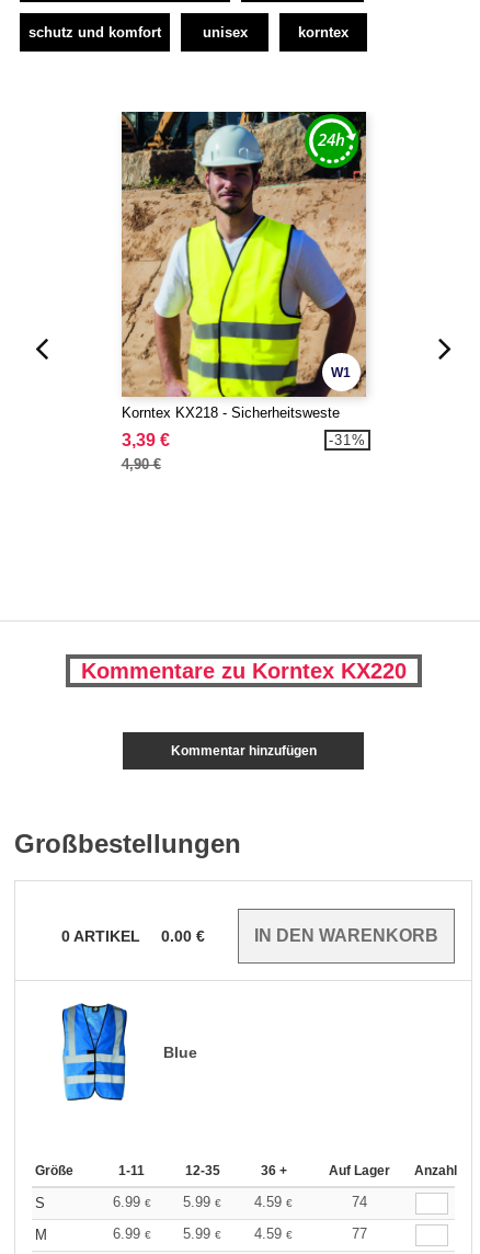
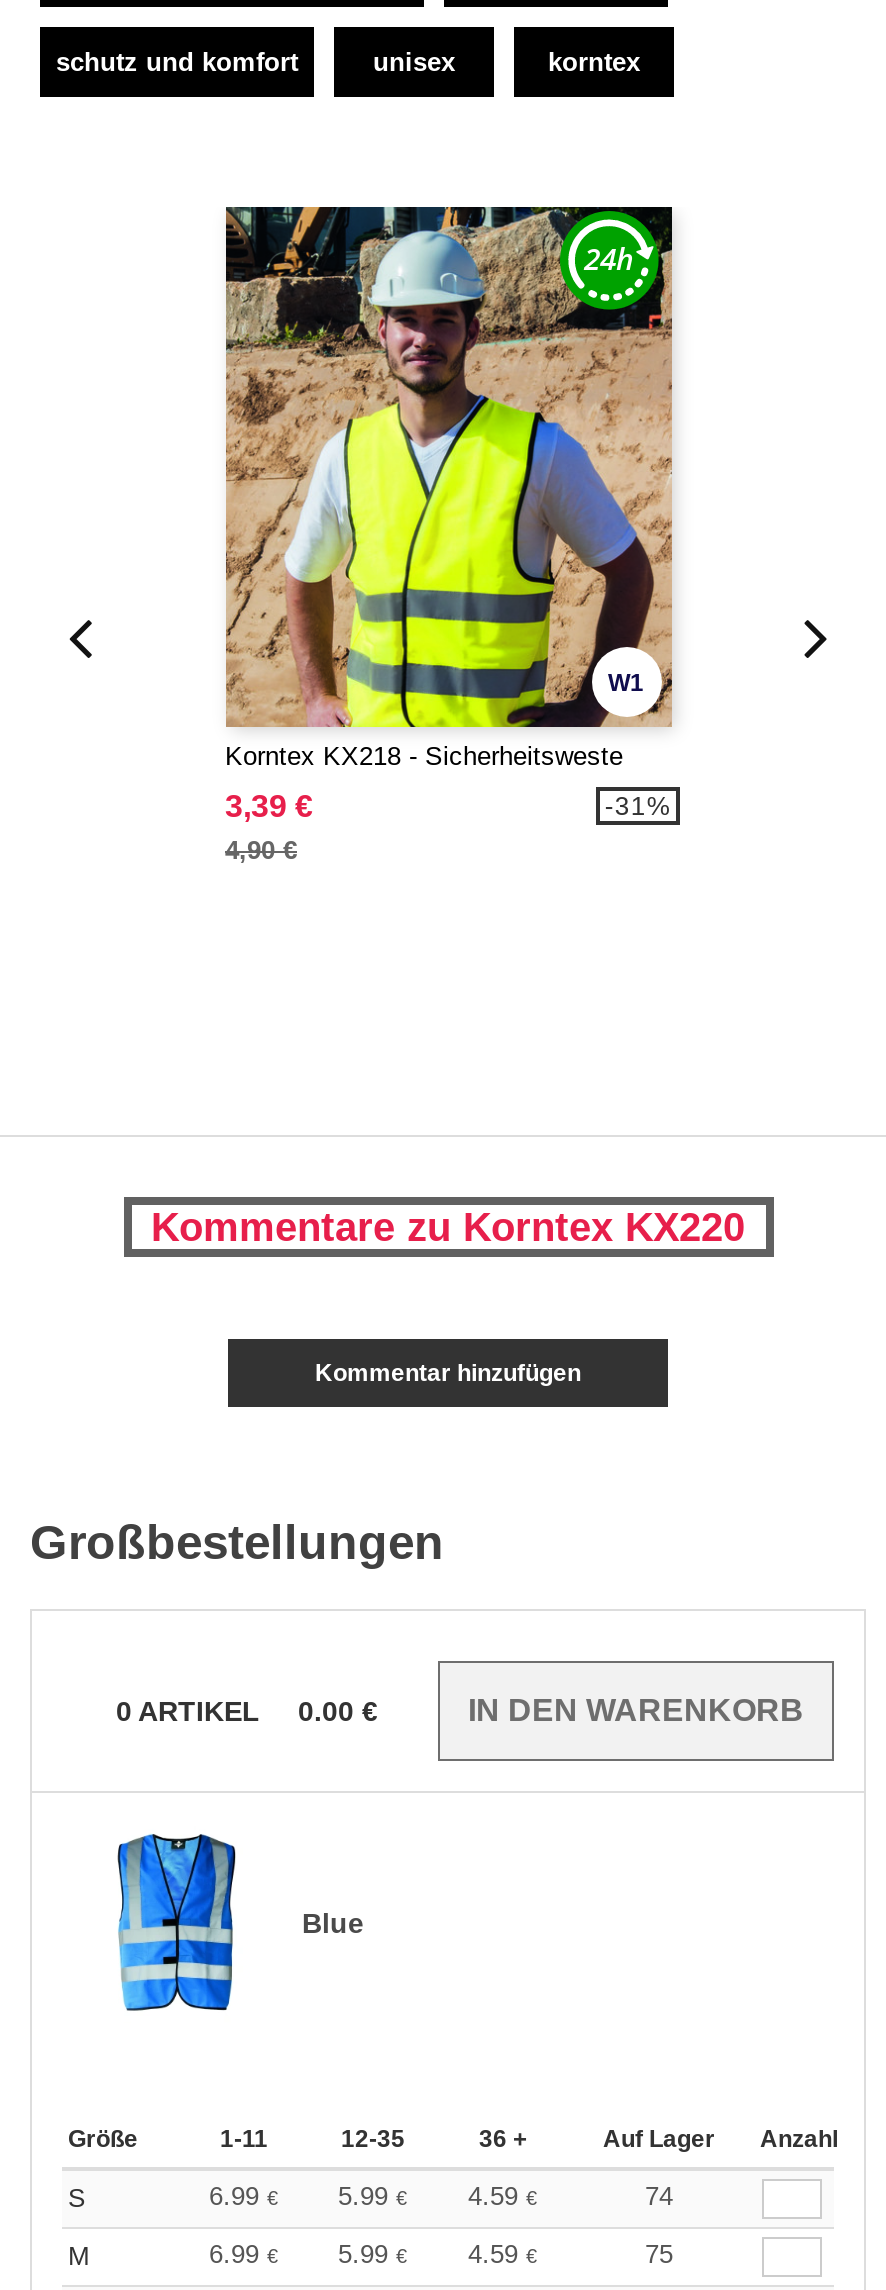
[351,1226,367,1242] 77 -> [645,2240,673,2270] 75

